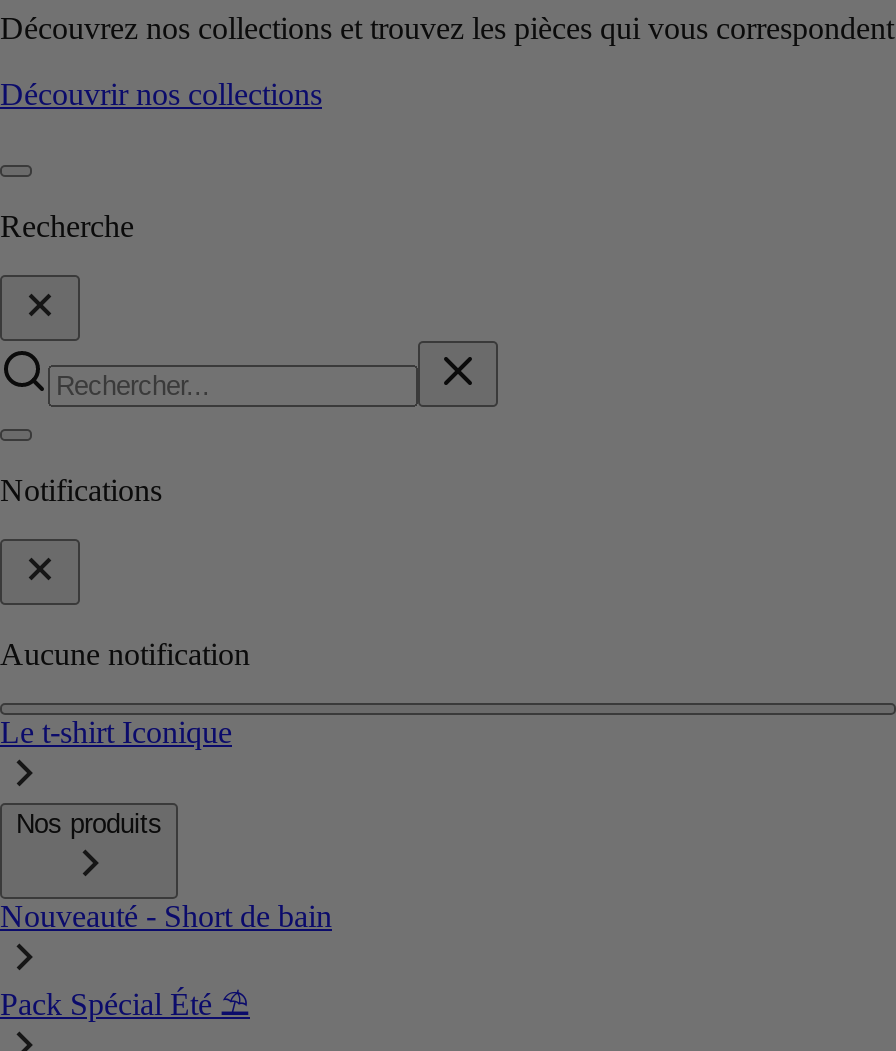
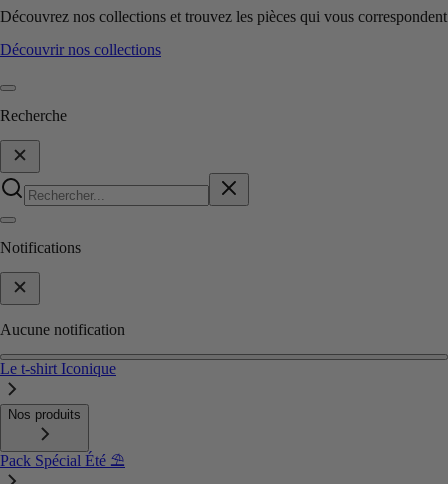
[0,899,332,933] Nouveauté - Short de bain -> none

